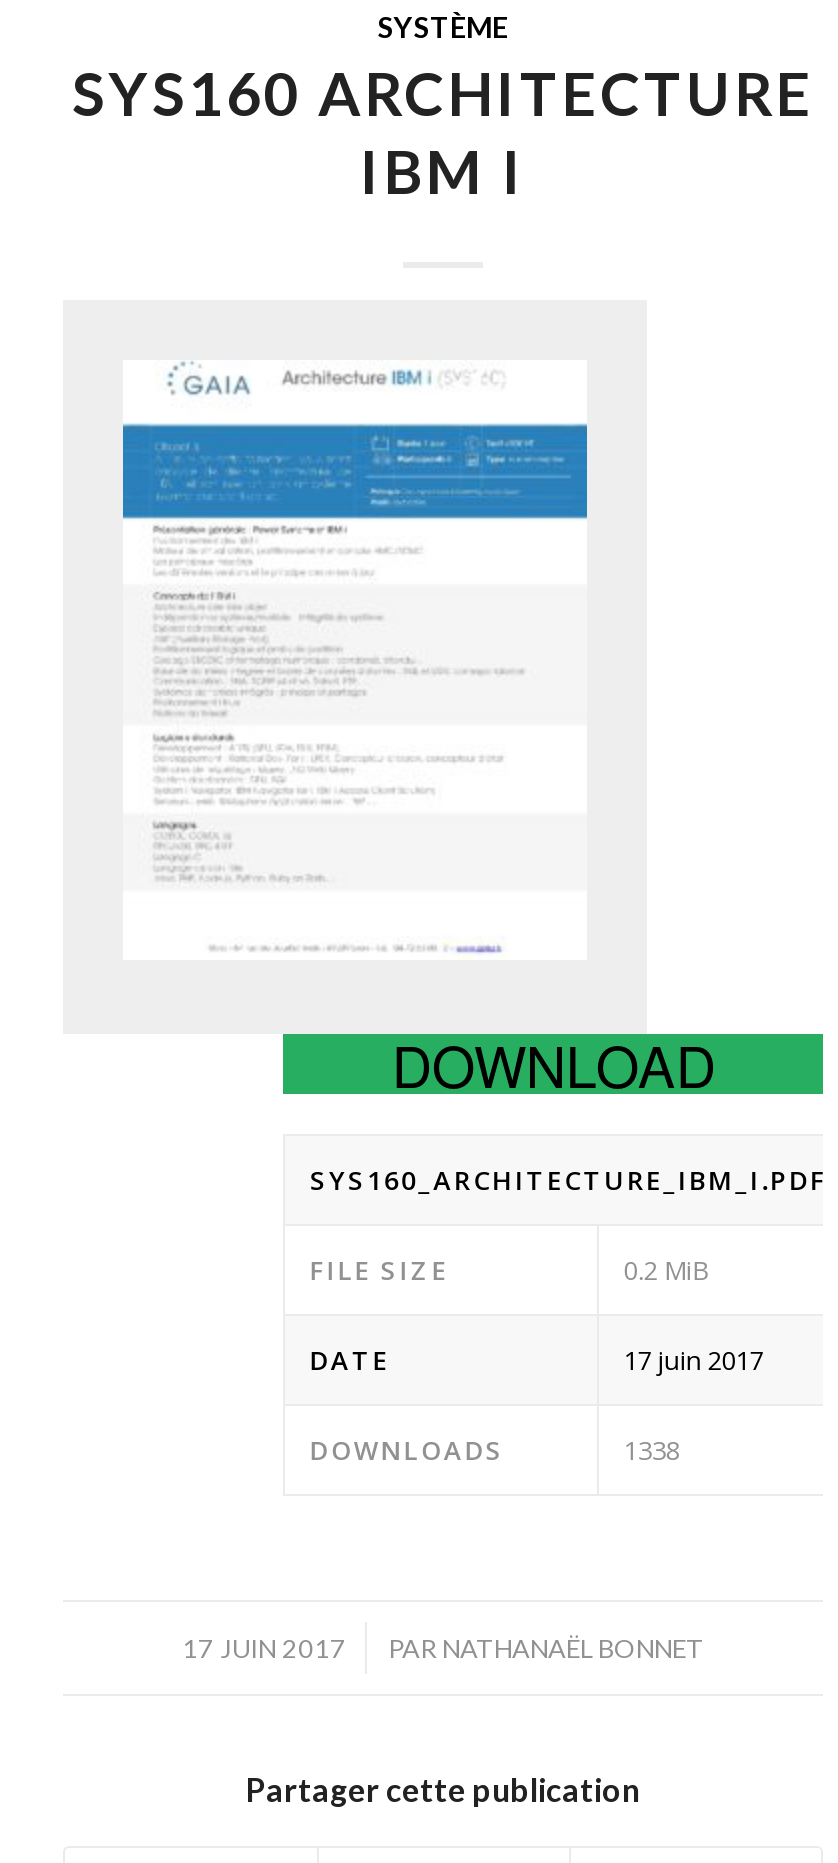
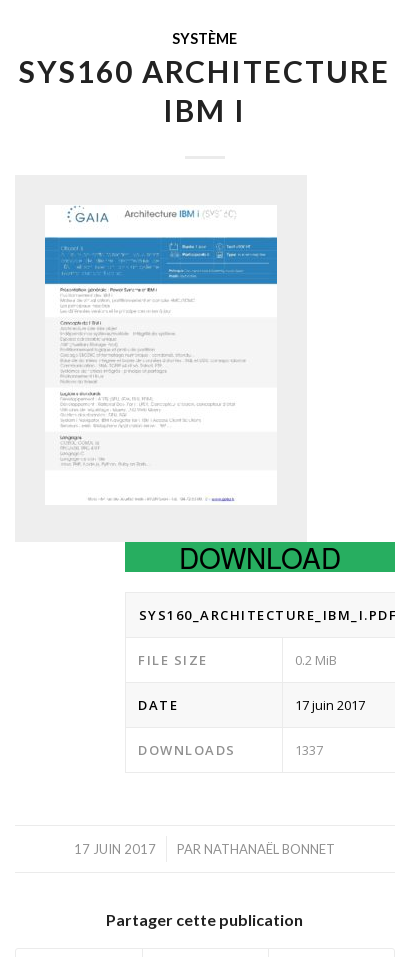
[624,1432,680,1468] 1338 -> [295,741,323,759] 1337

